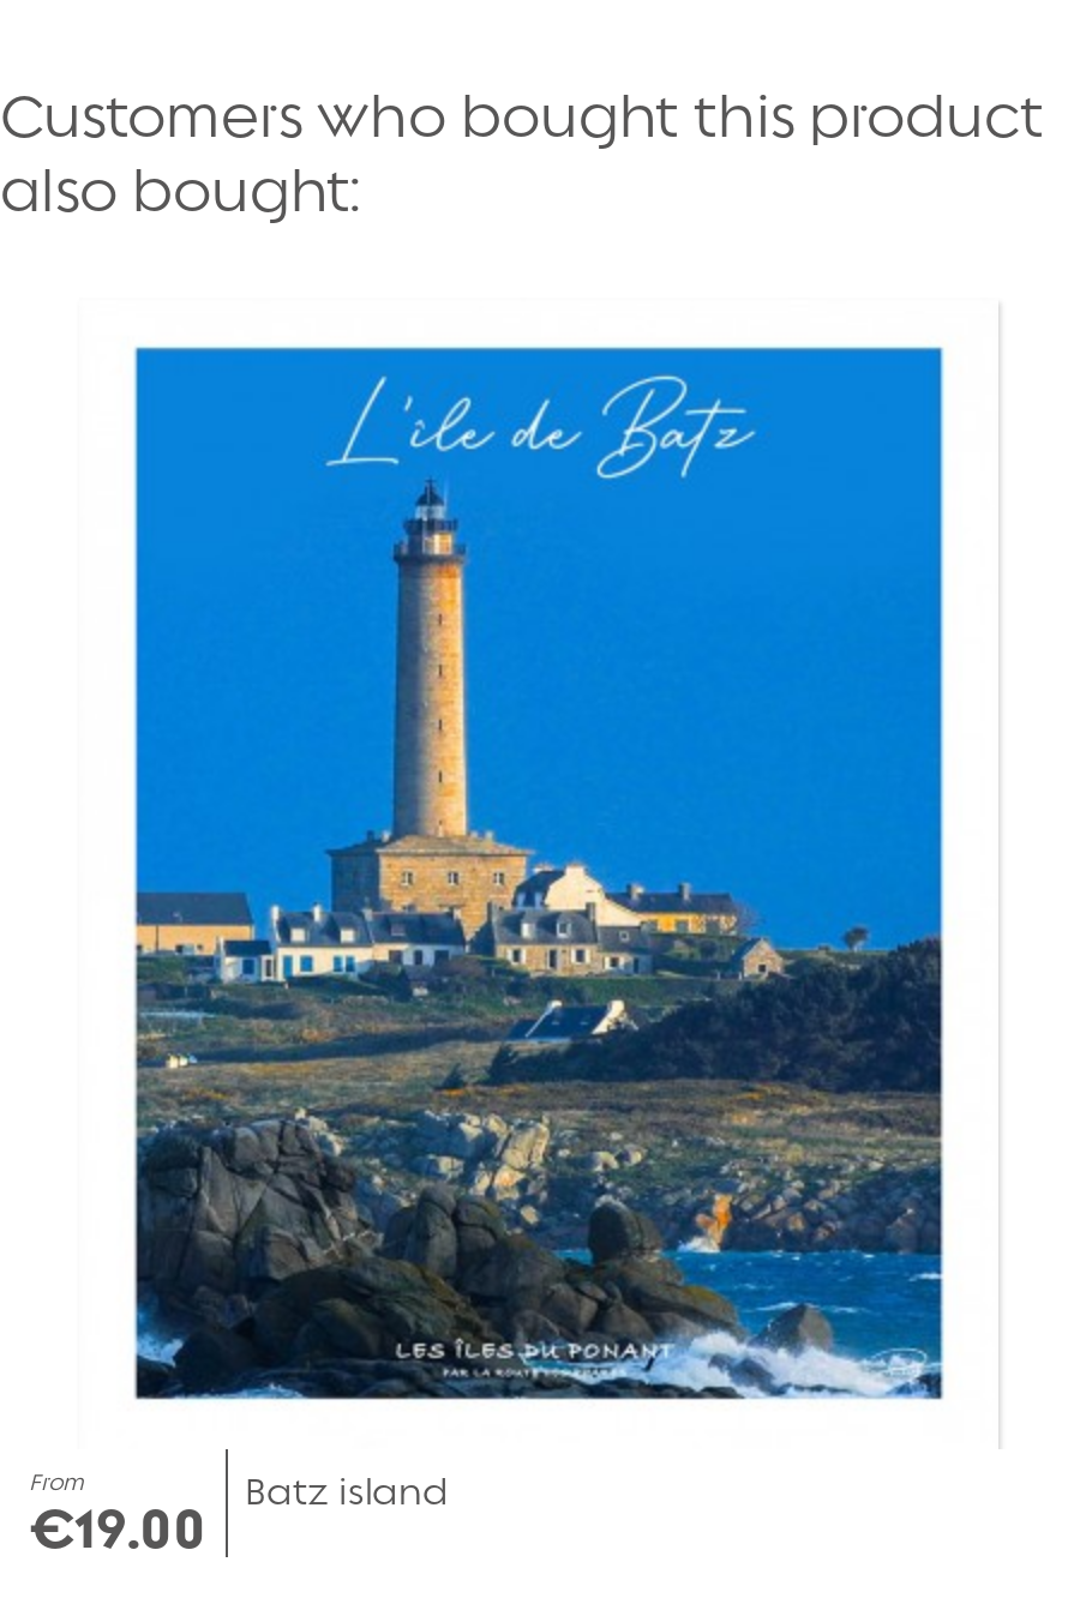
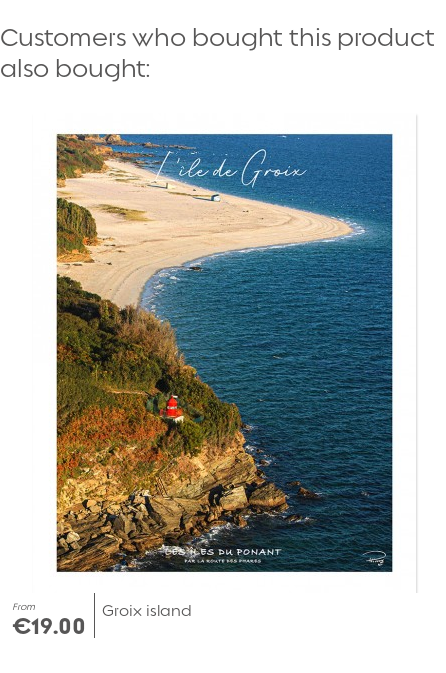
[132,344,943,1513] [image] | Batz island -> [55,133,393,620] [image] | Groix island

